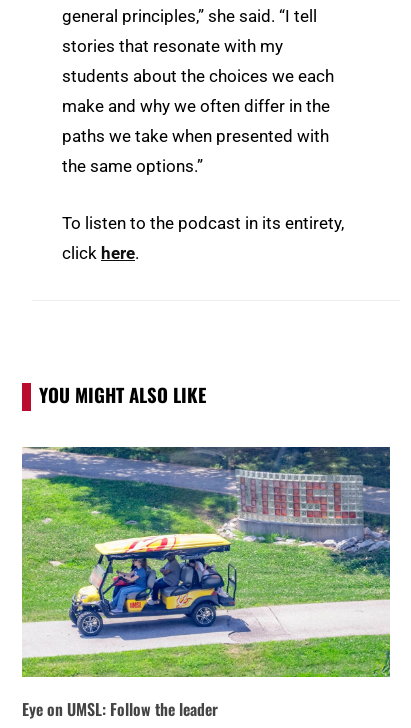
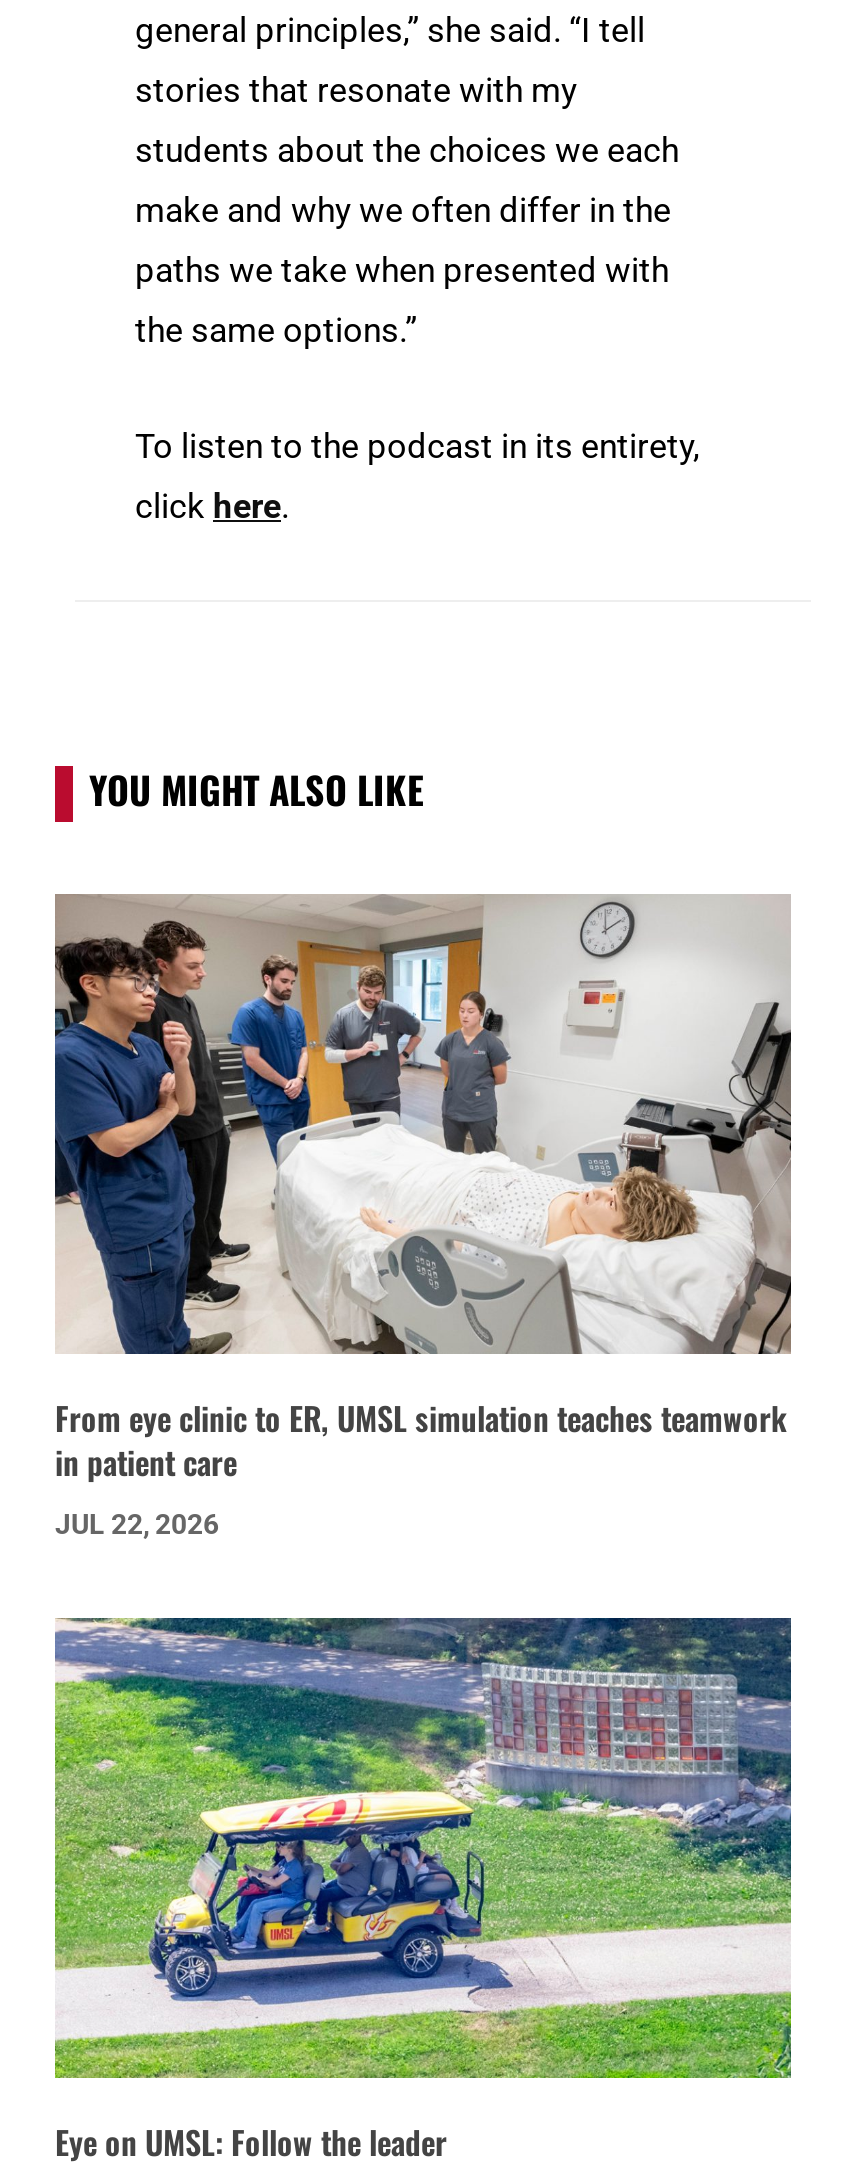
none -> [53,894,793,1539] [image] | From eye clinic to ER, UMSL simulation teaches teamwork | in patient care | JUL 22, 2026

